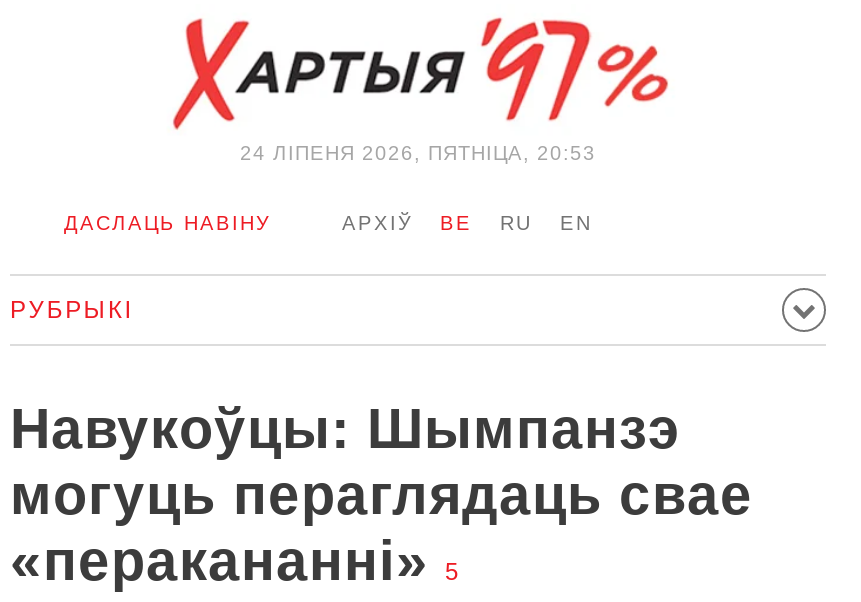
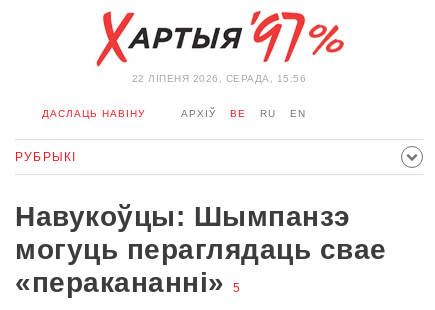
[240,142,596,164] 24 ЛIПЕНЯ 2026, ПЯТНІЦА, 20:53 -> [132,73,306,84] 22 ЛIПЕНЯ 2026, СЕРАДА, 15:56

